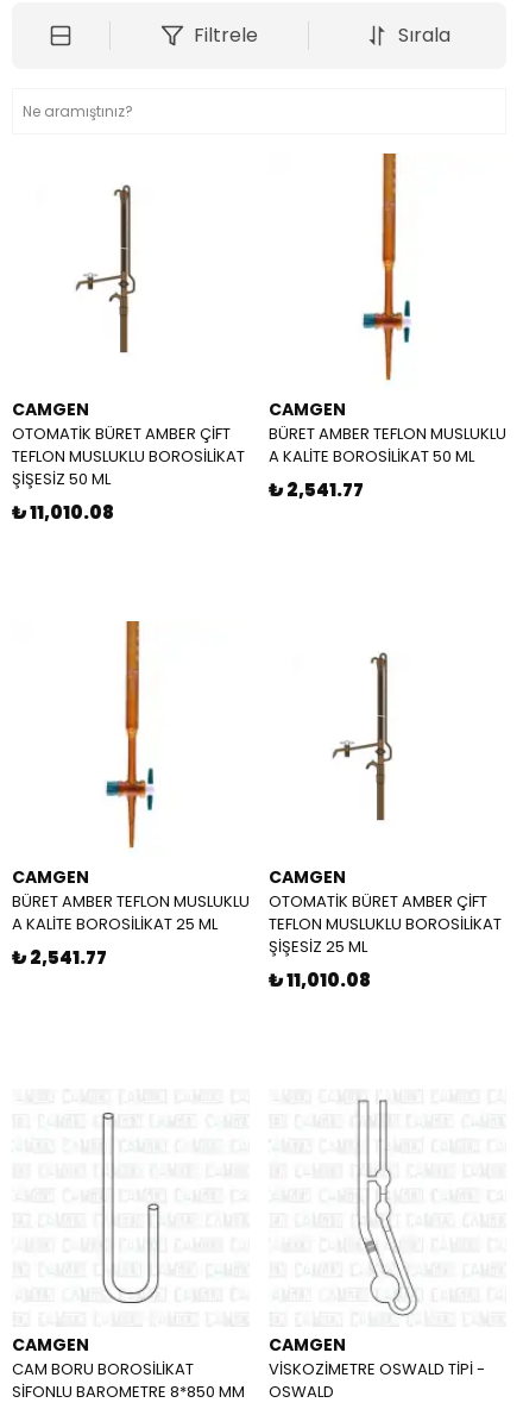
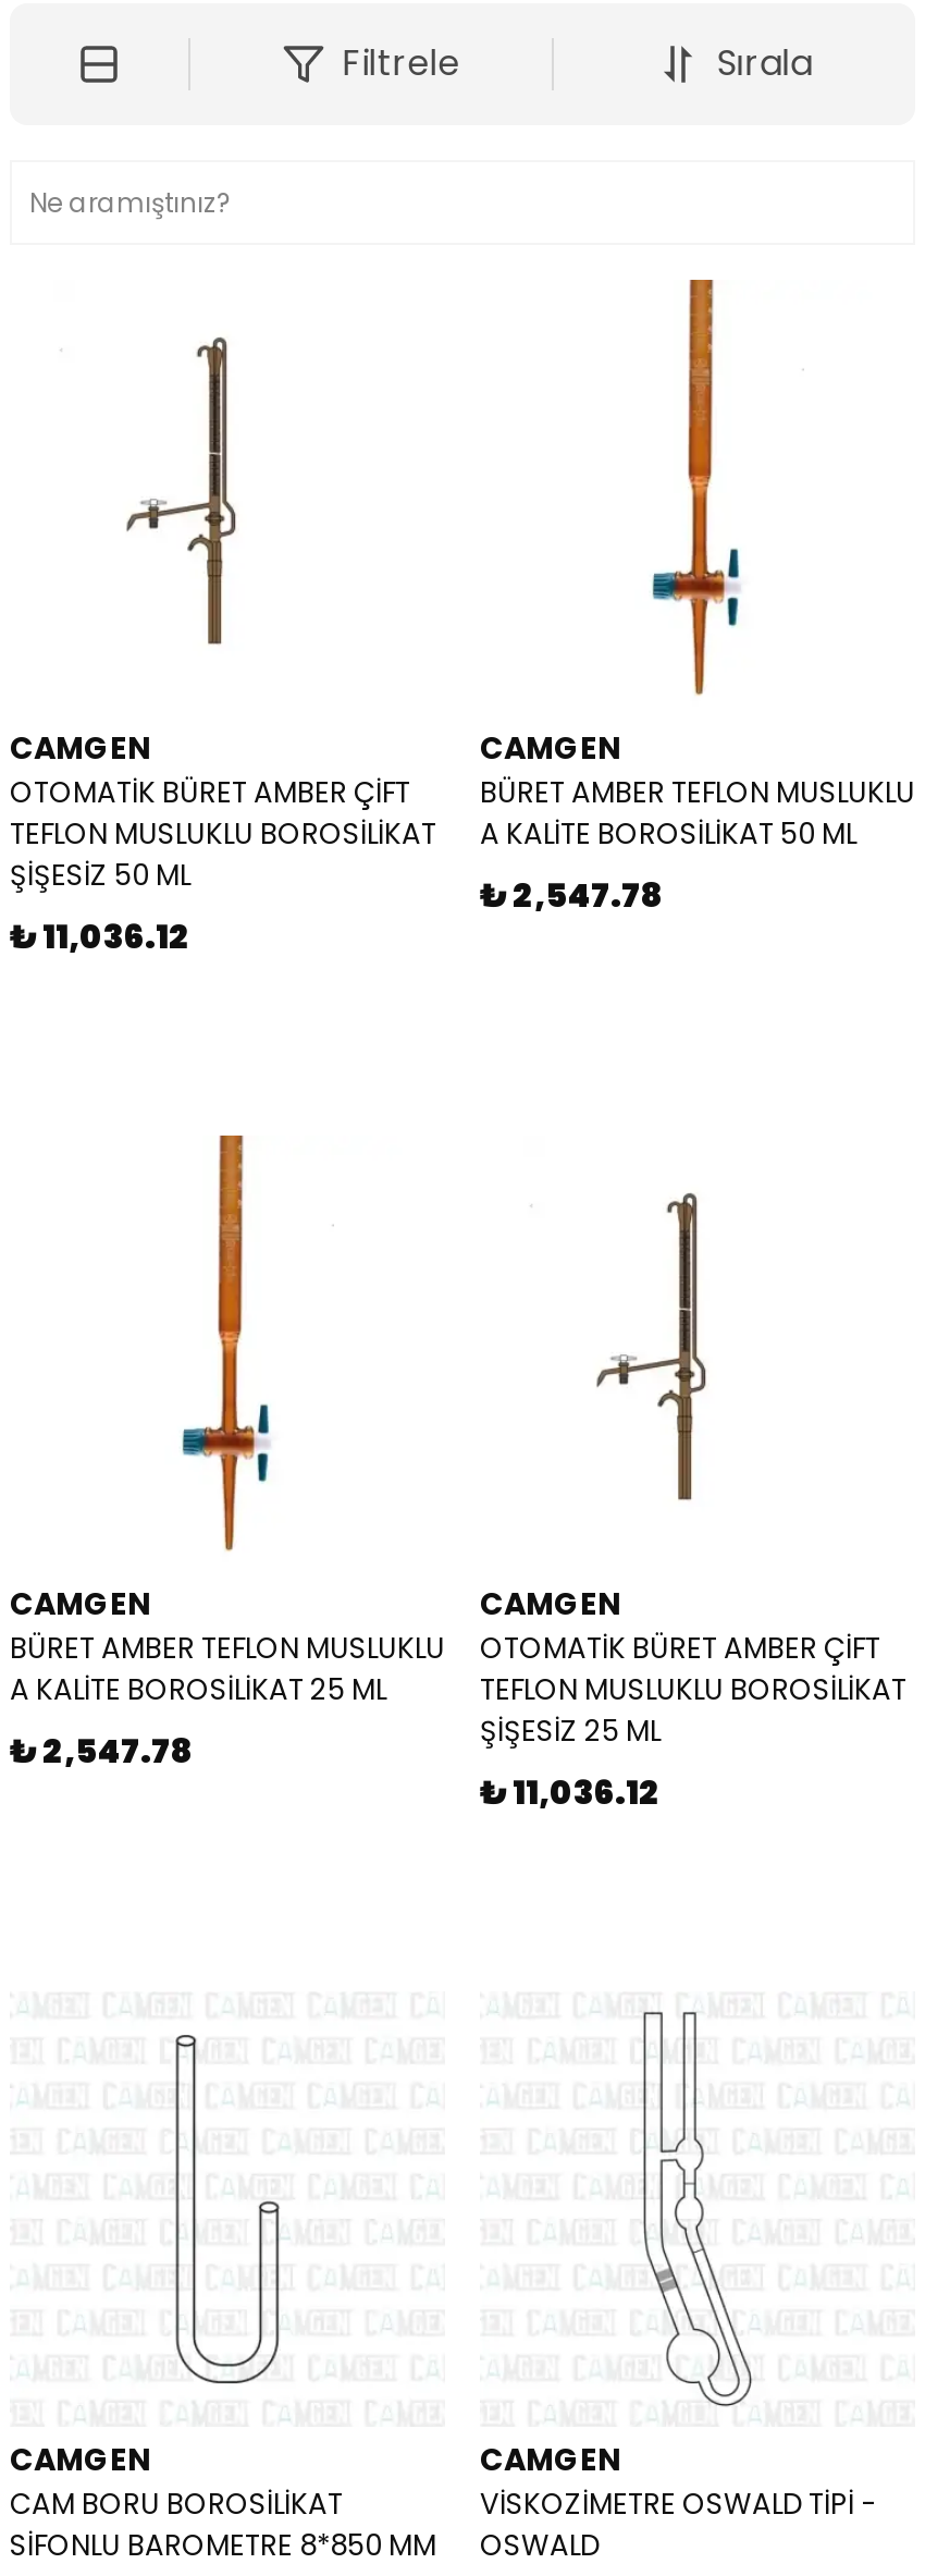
[269,477,364,502] ₺ 2,541.77 -> [480,872,663,918] ₺ 2,547.78
[12,500,114,525] ₺ 11,010.08 -> [10,913,190,959] ₺ 11,036.12
[12,945,107,970] ₺ 2,541.77 -> [10,1728,193,1774] ₺ 2,547.78
[269,967,371,992] ₺ 11,010.08 -> [480,1769,661,1815] ₺ 11,036.12

